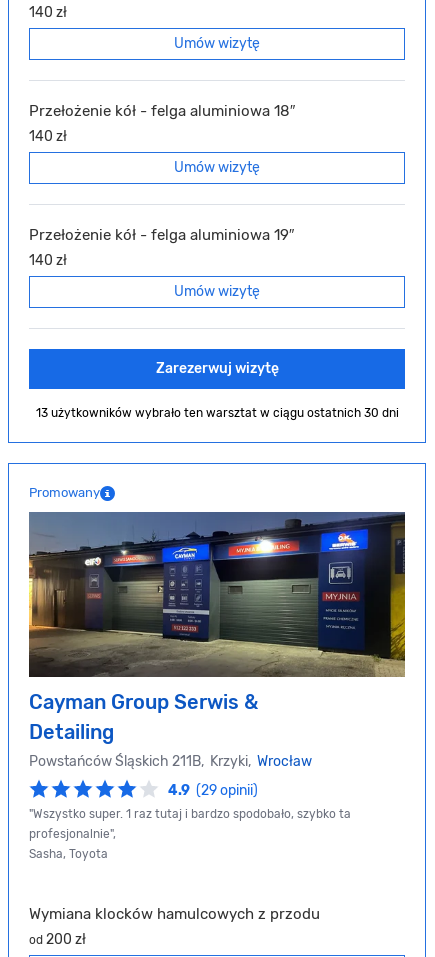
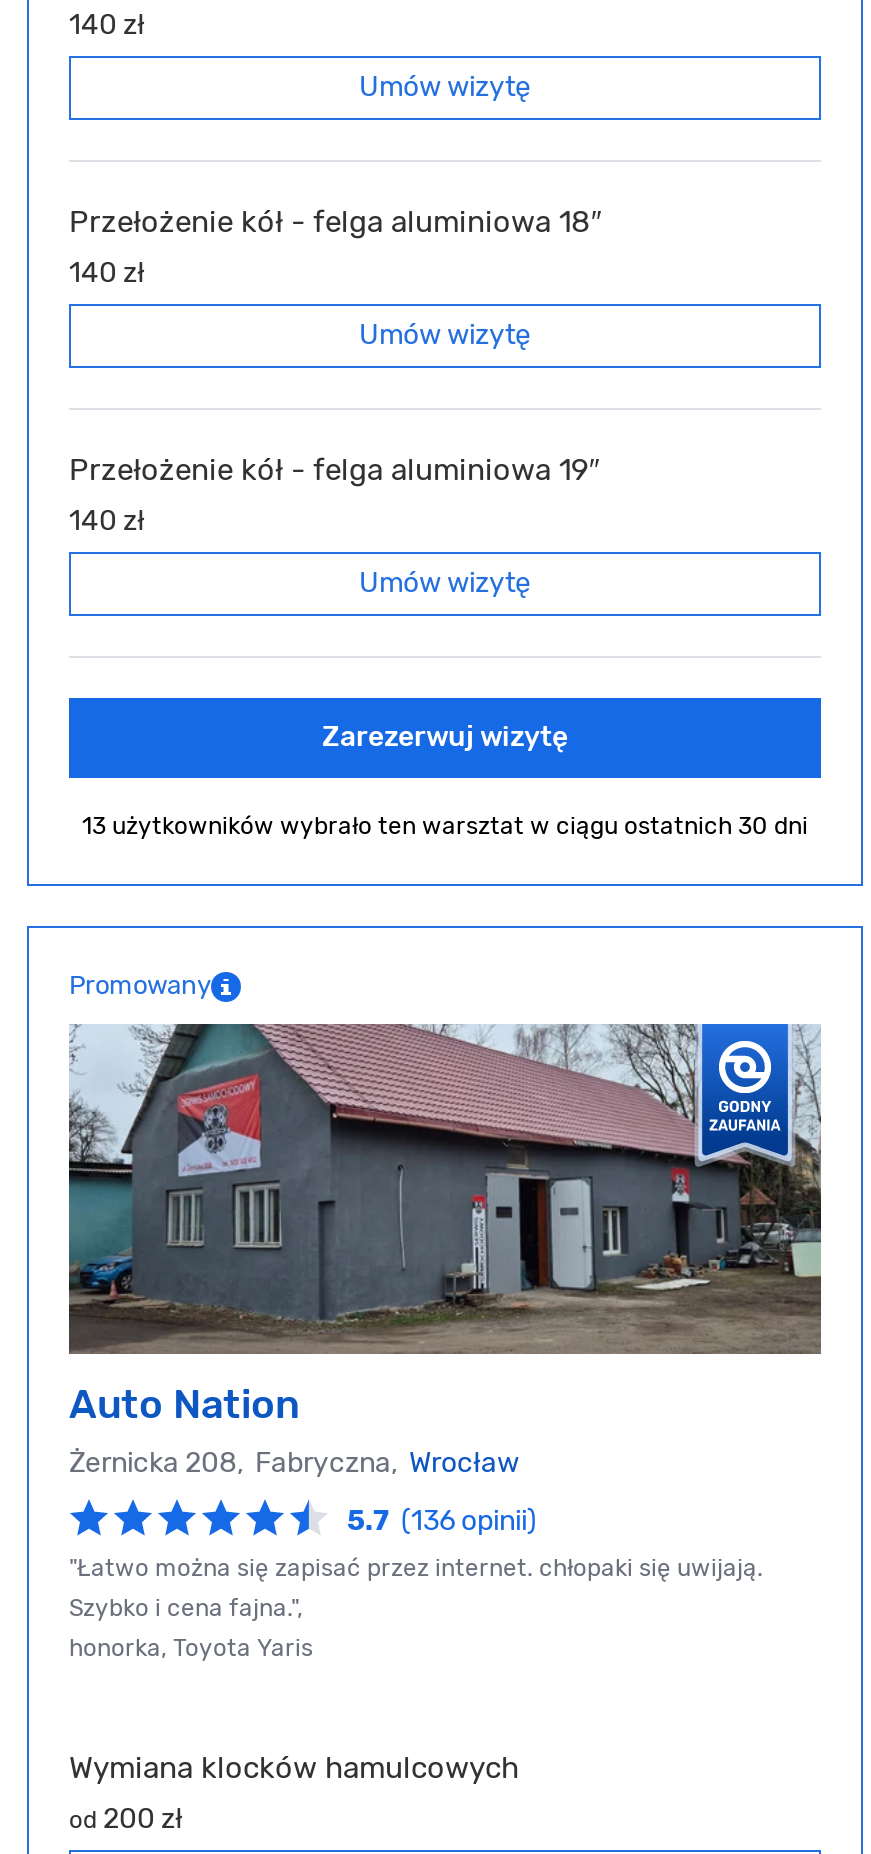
[28,511,406,770] [image] | Cayman Group Serwis & | Detailing | Powstańców Śląskich 211B, Krzyki, Wrocław -> [67,1022,823,1481] [image] | Auto Nation | Żernicka 208, Fabryczna, Wrocław
[162,782,258,799] 4.9 (29 opinii) -> [335,1505,537,1539] 5.7 (136 opinii)
[29,807,351,861] "Wszystko super. 1 raz tutaj i bardzo spodobało, szybko ta | profesjonalnie", | Sasha, Toyota -> [69,1555,763,1663] "Łatwo można się zapisać przez internet. chłopaki się uwijają. | Szybko i cena fajna.", | honorka, Toyota Yaris
[29,905,320,923] Wymiana klocków hamulcowych z przodu -> [69,1751,519,1787] Wymiana klocków hamulcowych

